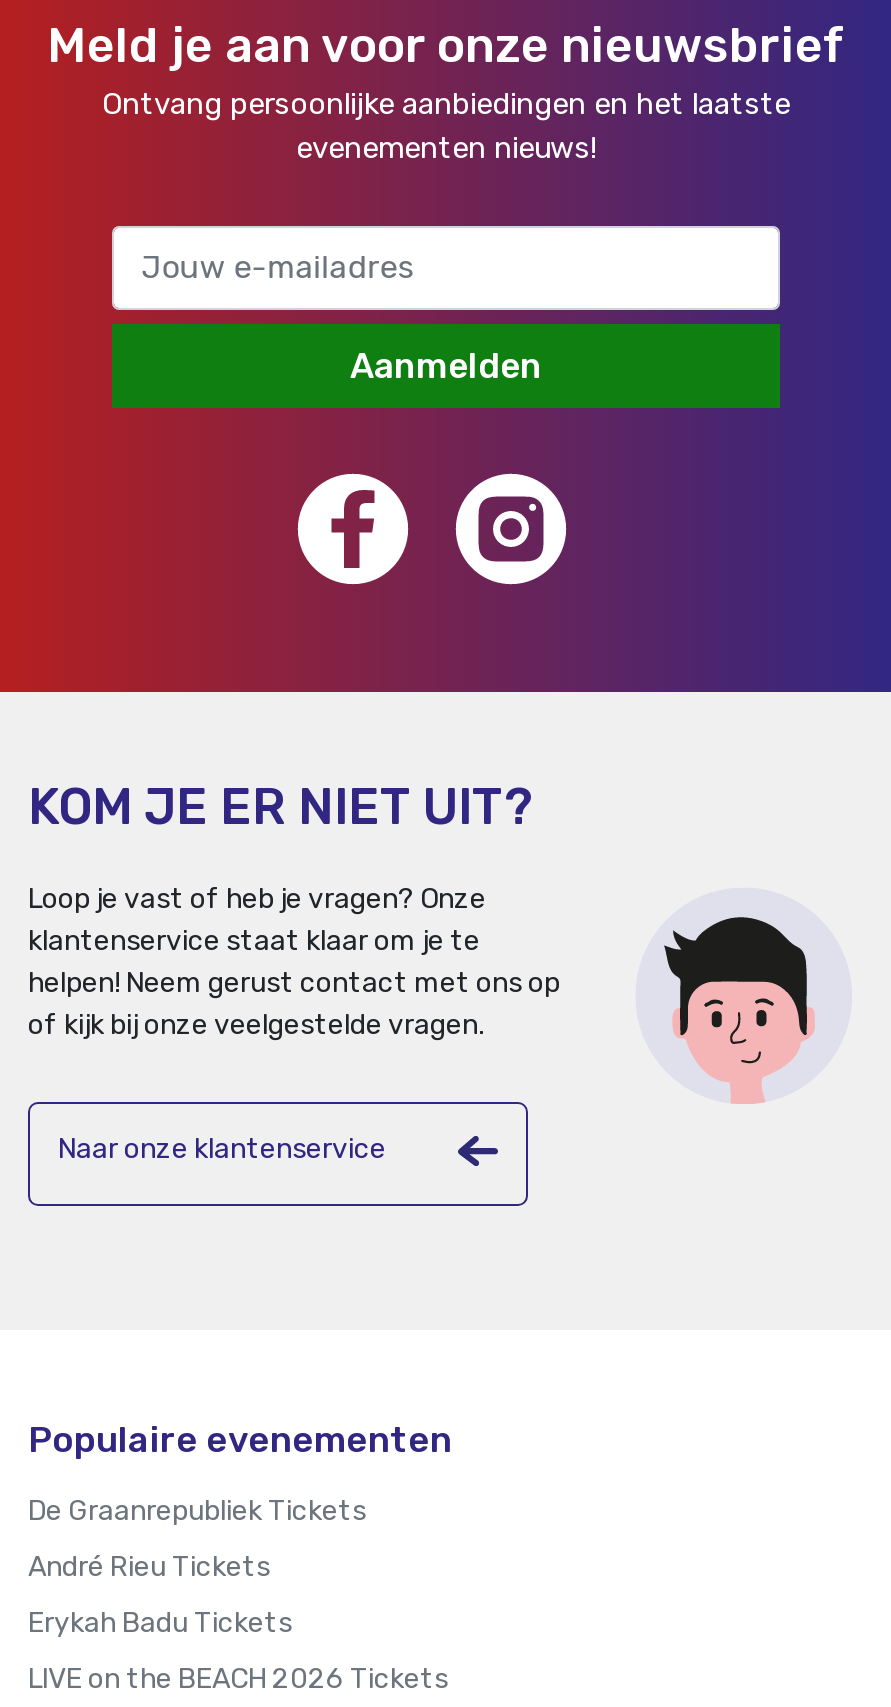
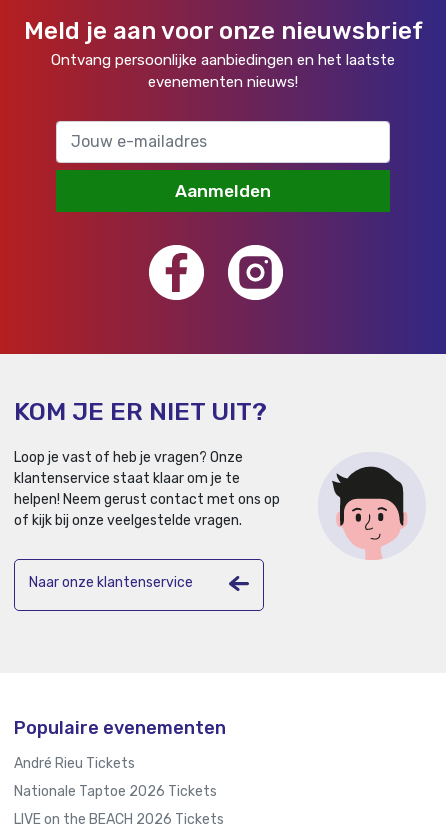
[28,1494,366,1528] De Graanrepubliek Tickets -> none
[28,1606,292,1640] Erykah Badu Tickets -> [14,783,217,800] Nationale Taptoe 2026 Tickets

